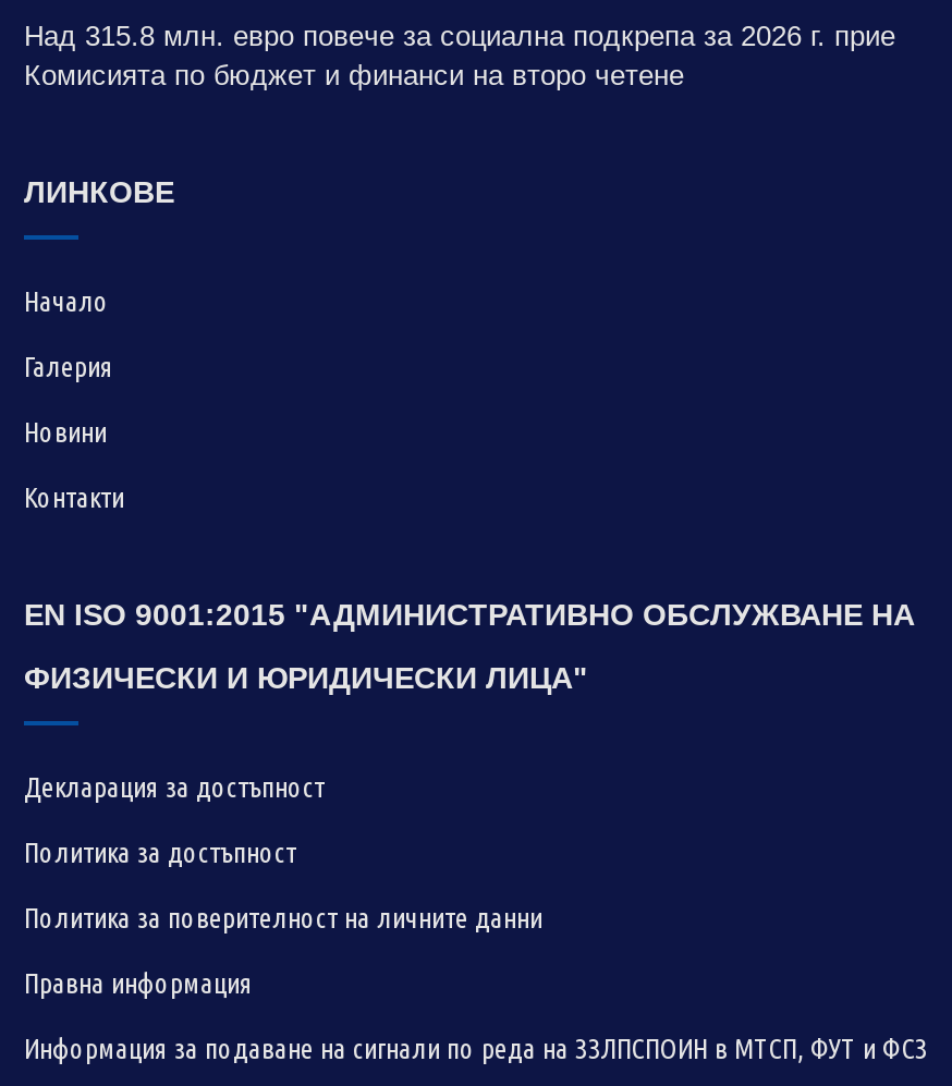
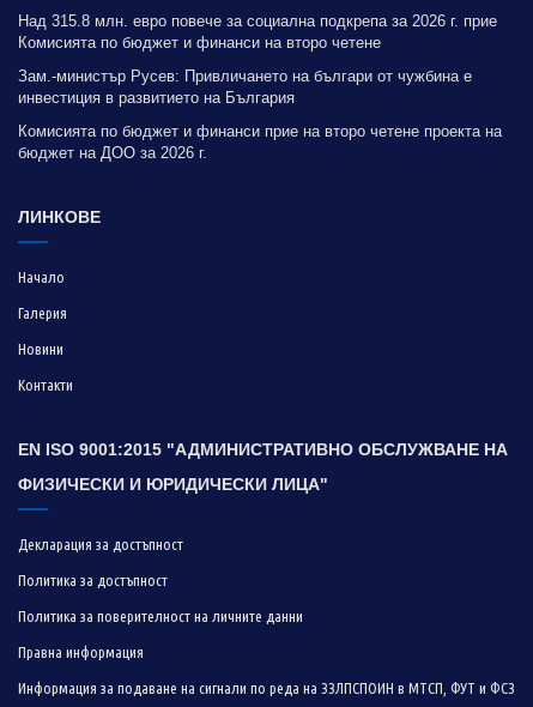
none -> [18,67,502,162] Зам.-министър Русев: Привличането на българи от чужбина е | инвестиция в развитието на България | Комисията по бюджет и финанси прие на второ четене проекта на | бюджет на ДОО за 2026 г.

